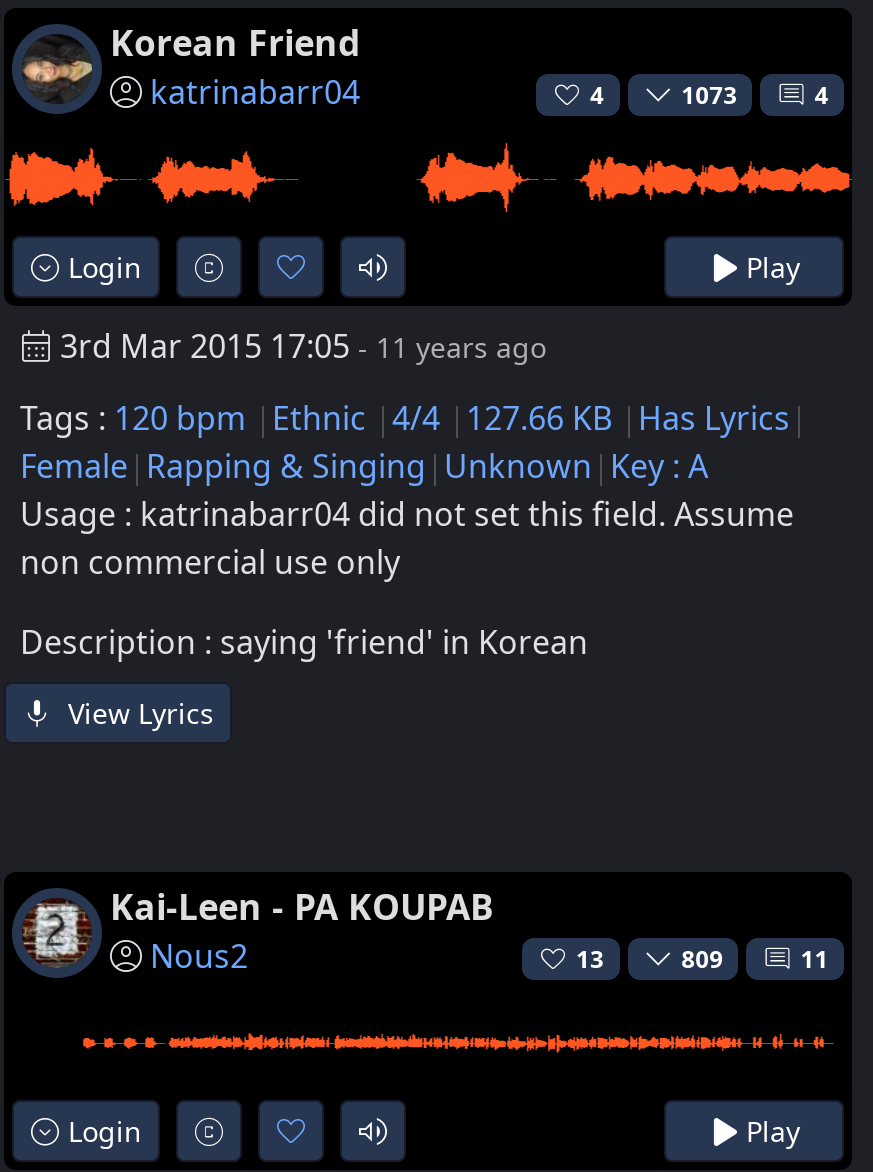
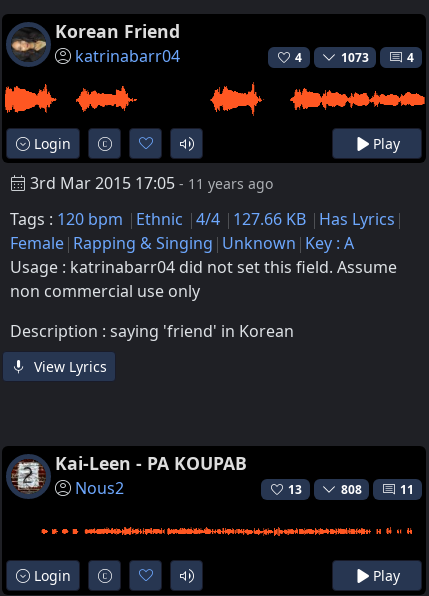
[681,942,723,976] 809 -> [341,481,362,498] 808

